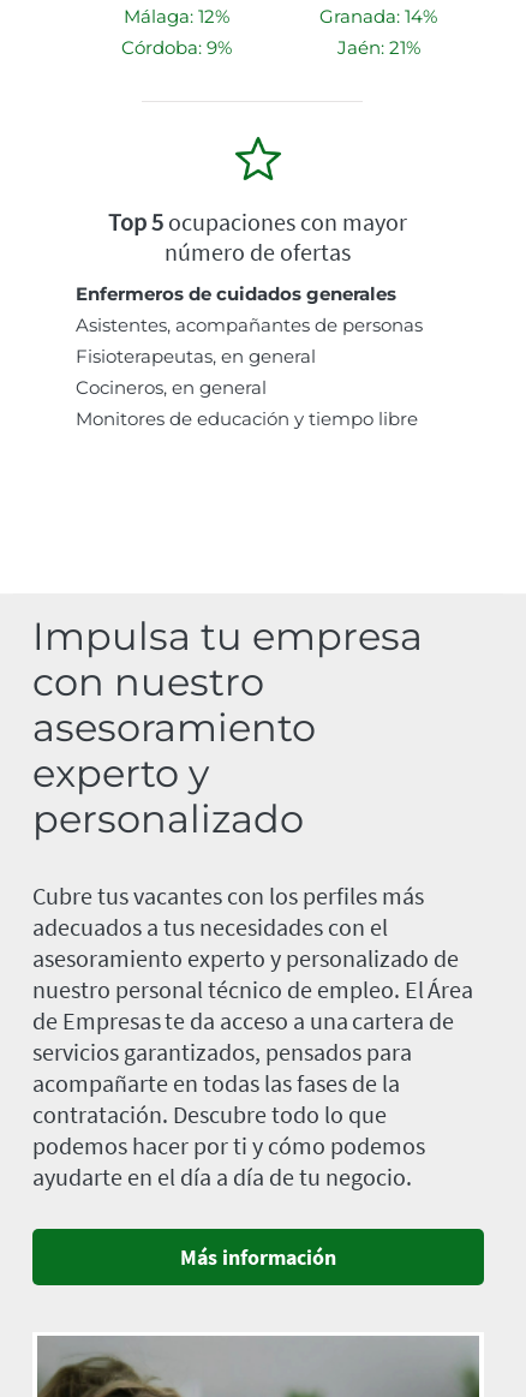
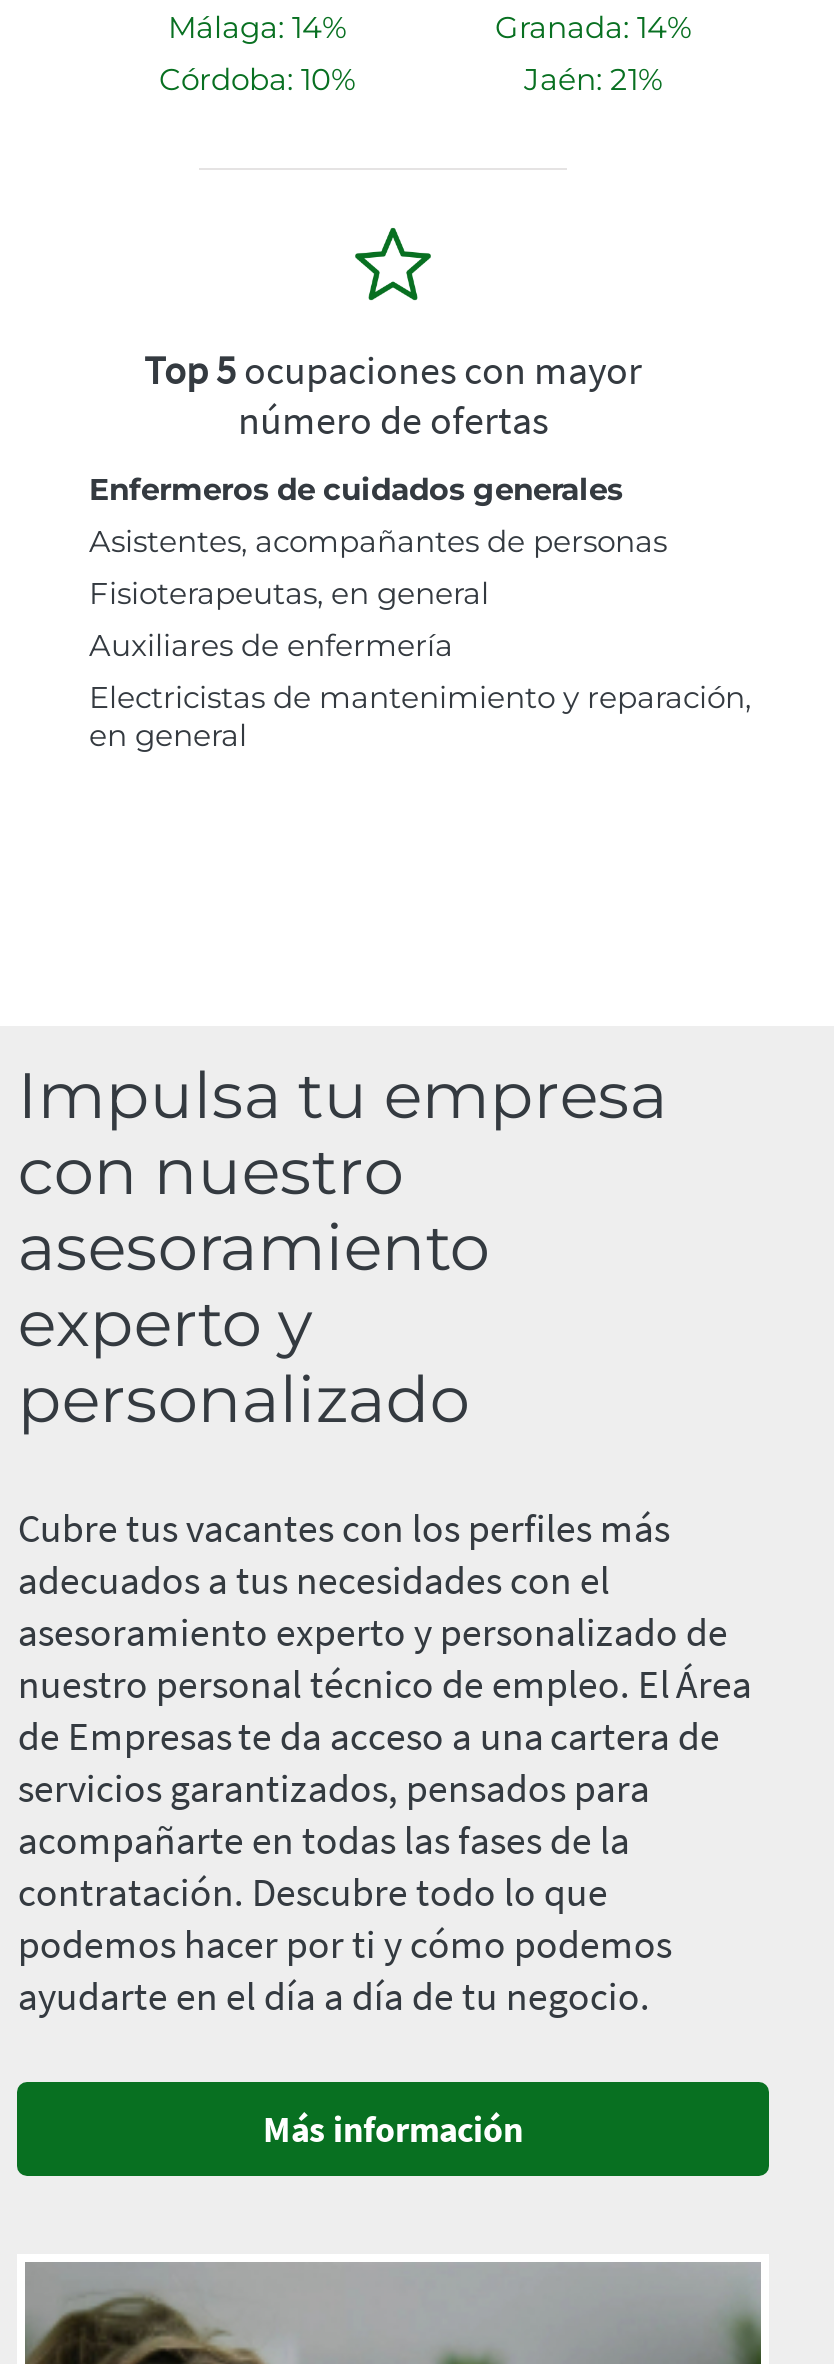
[124,5,229,28] Málaga: 12% -> [168,8,346,46] Málaga: 14%
[121,36,232,59] Córdoba: 9% -> [159,60,355,98] Córdoba: 10%
[76,376,418,430] Cocineros, en general | Monitores de educación y tiempo libre -> [89,626,751,754] Auxiliares de enfermería | Electricistas de mantenimiento y reparación, | en general

